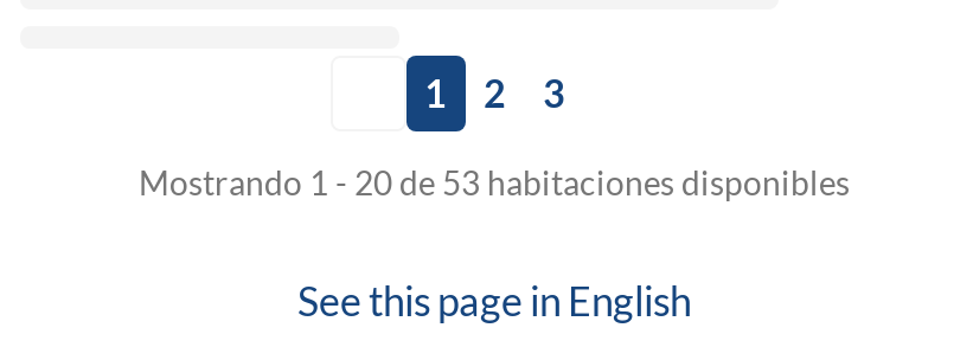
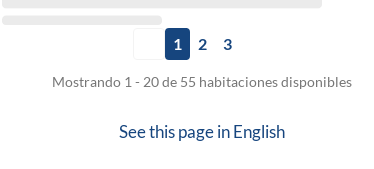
[139,162,850,203] Mostrando 1 - 20 de 53 habitaciones disponibles -> [52,73,352,90] Mostrando 1 - 20 de 55 habitaciones disponibles

